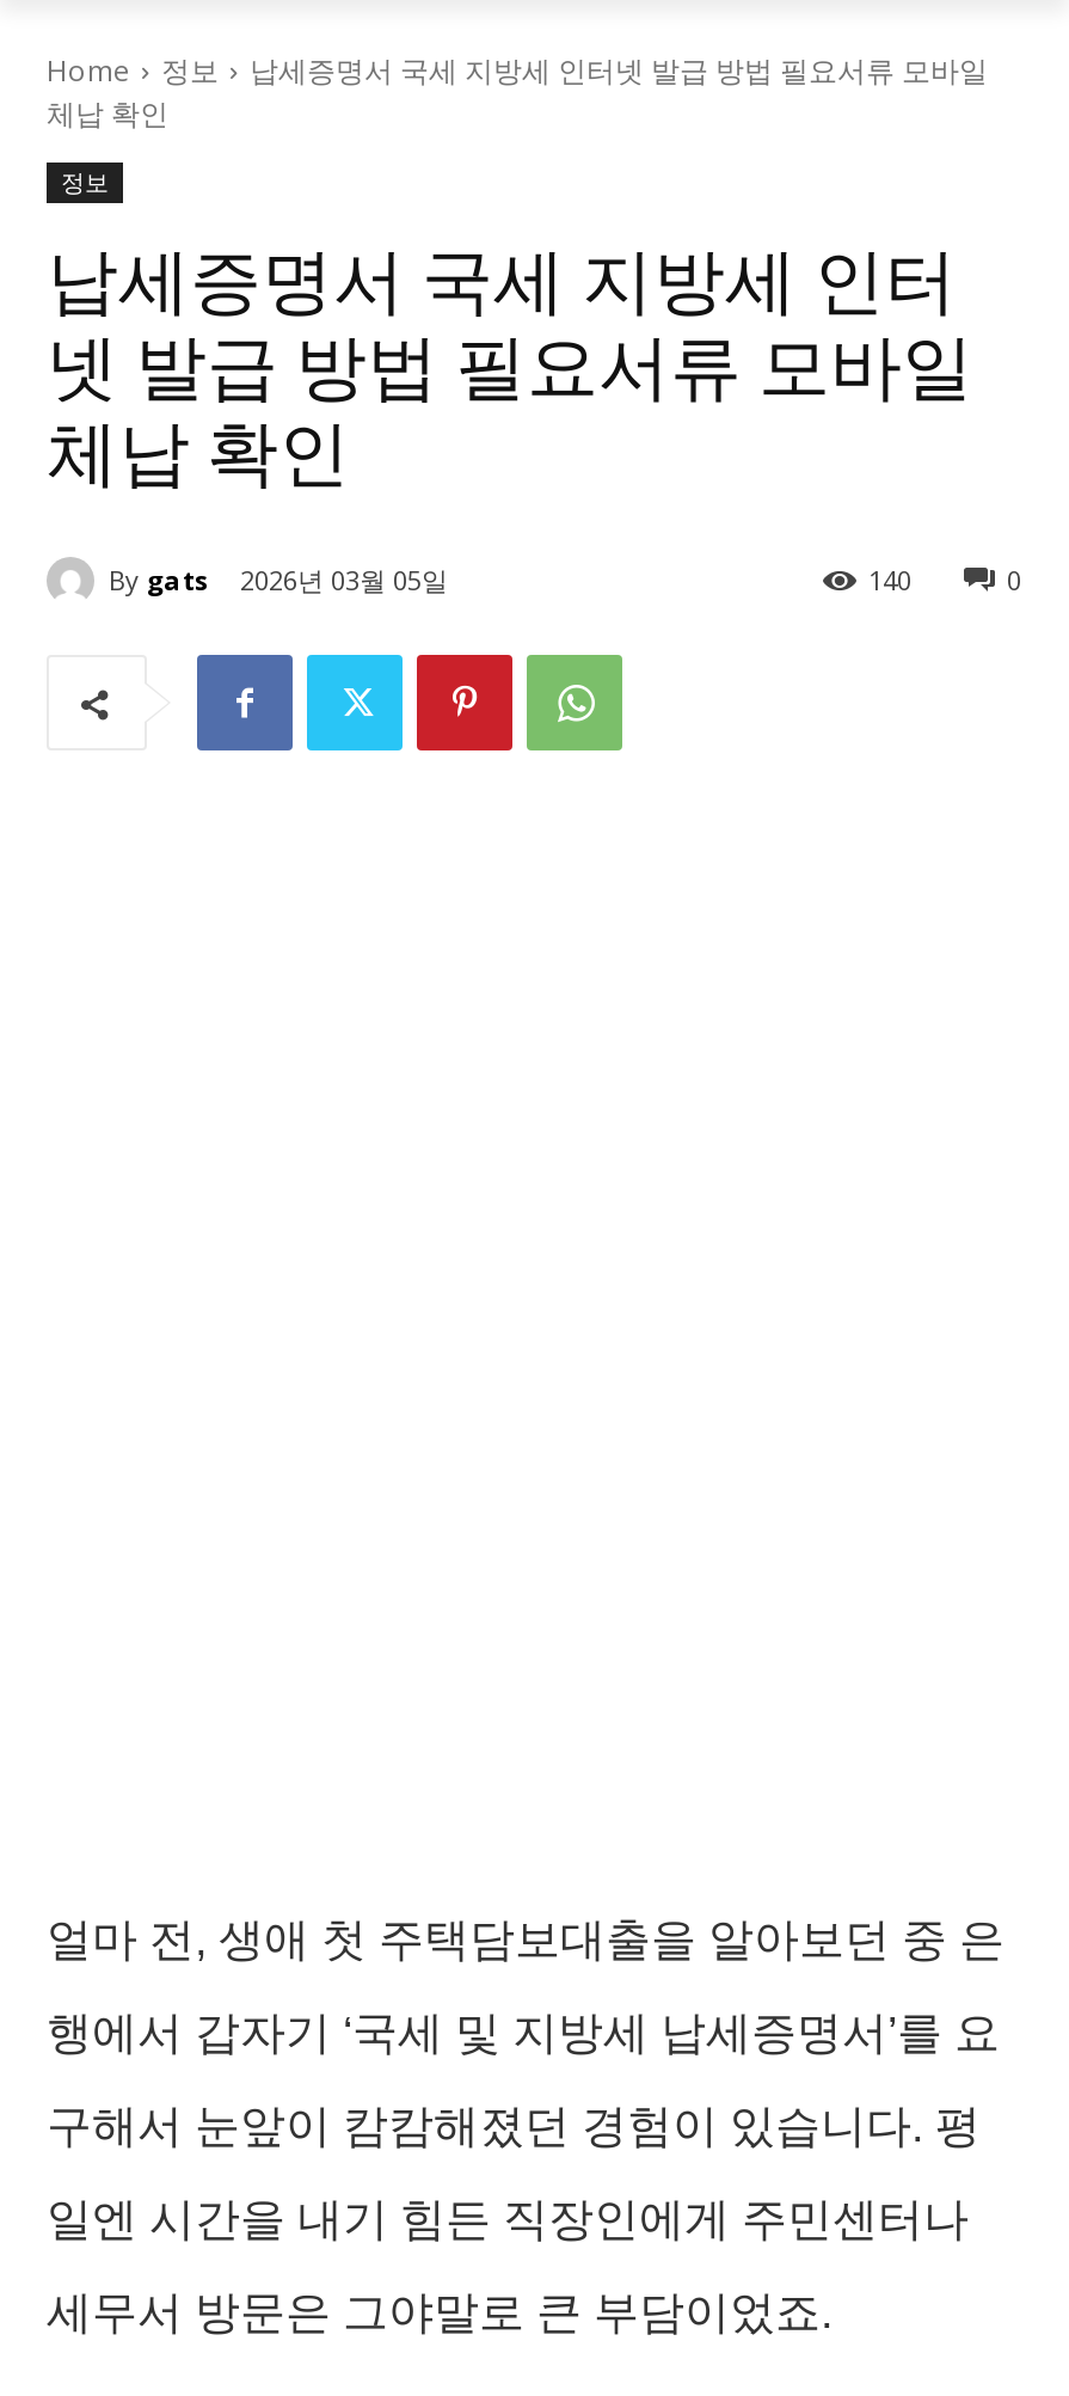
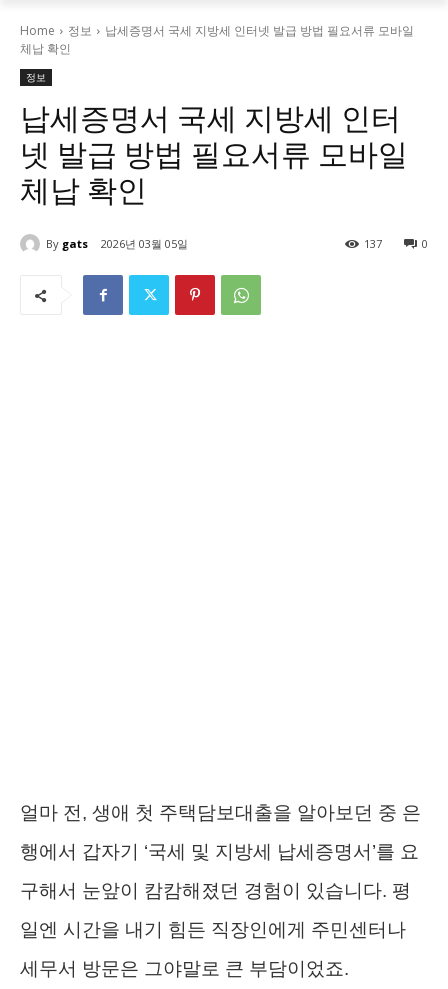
[868,562,911,598] 140 -> [364,236,382,251] 137

